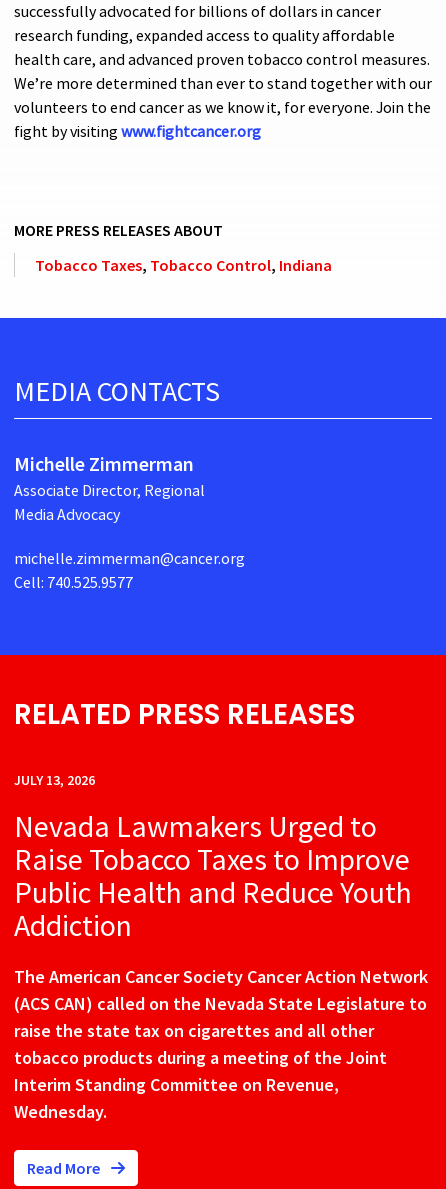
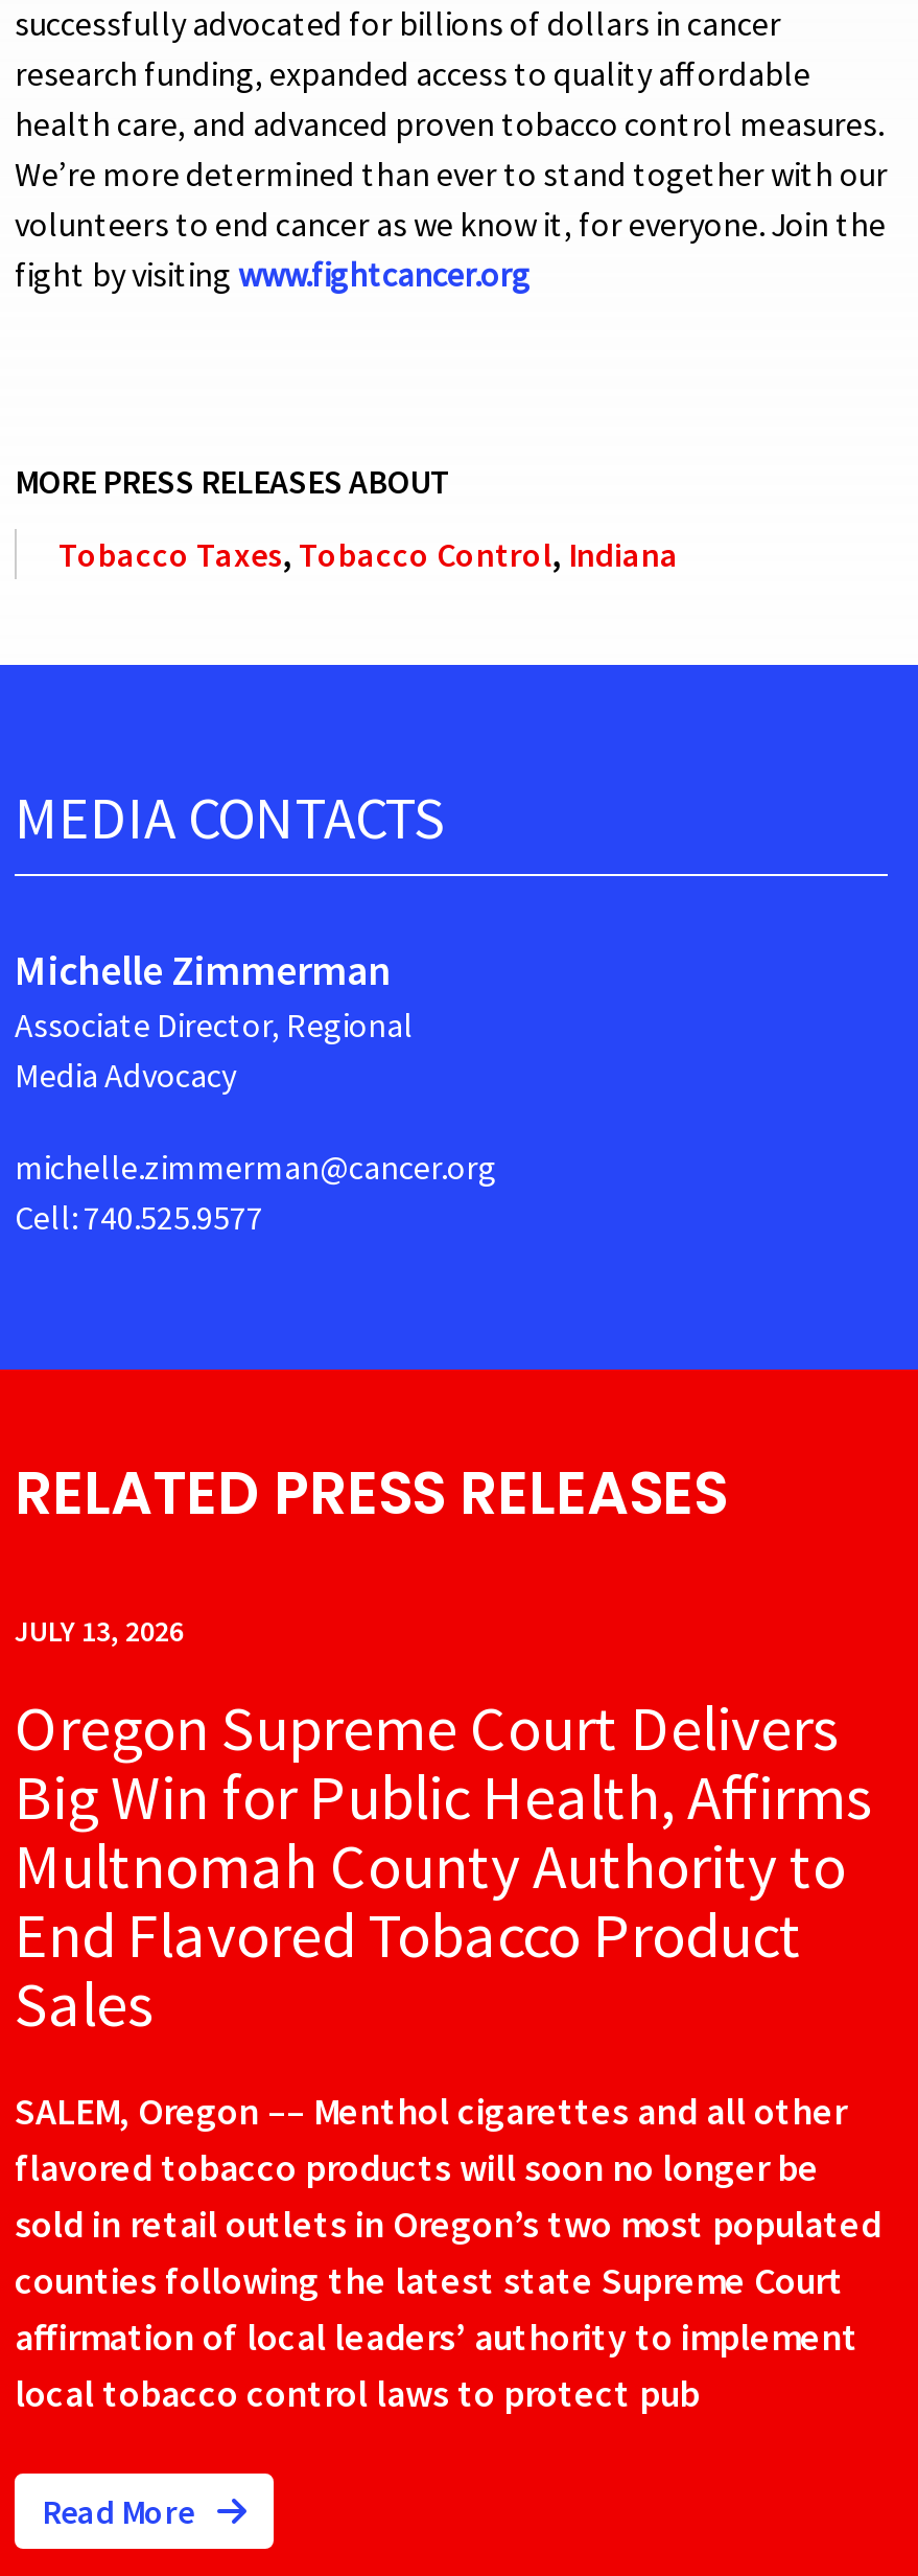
[14,808,412,946] Nevada Lawmakers Urged to | Raise Tobacco Taxes to Improve | Public Health and Reduce Youth | Addiction -> [15,1689,873,2047] Oregon Supreme Court Delivers | Big Win for Public Health, Affirms | Multnomah County Authority to | End Flavored Tobacco Product | Sales
[14,965,428,1123] The American Cancer Society Cancer Action Network | (ACS CAN) called on the Nevada State Legislature to | raise the state tax on cigarettes and all other | tobacco products during a meeting of the Joint | Interim Standing Committee on Revenue, | Wednesday. -> [15,2087,881,2417] SALEM, Oregon –– Menthol cigarettes and all other | flavored tobacco products will soon no longer be | sold in retail outlets in Oregon’s two most populated | counties following the latest state Supreme Court | affirmation of local leaders’ authority to implement | local tobacco control laws to protect pub

